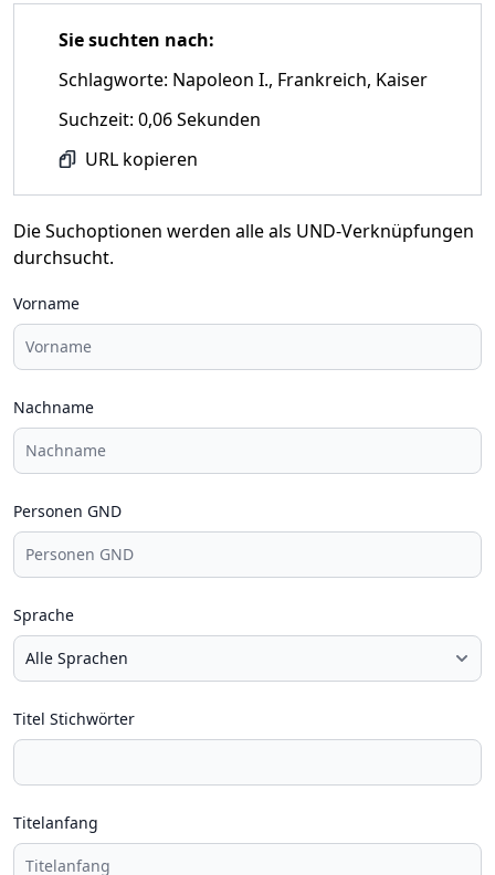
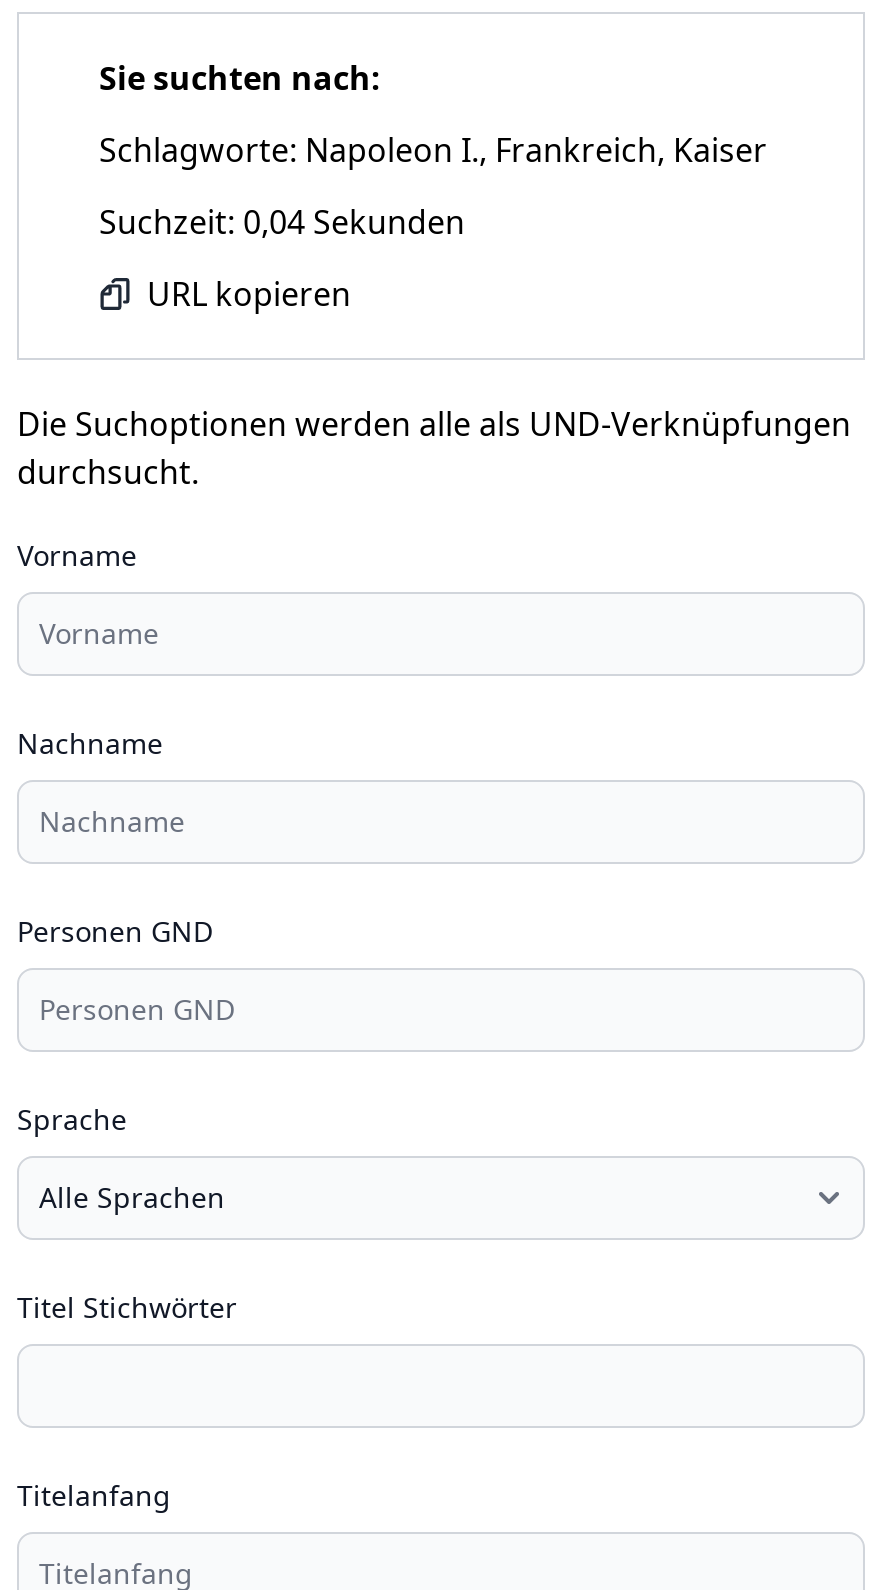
[59,107,261,131] Suchzeit: 0,06 Sekunden -> [99,200,465,244] Suchzeit: 0,04 Sekunden

